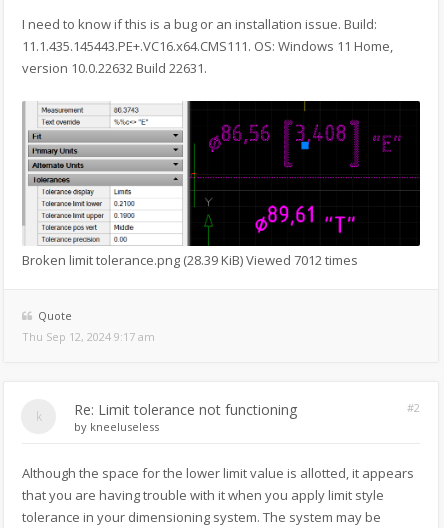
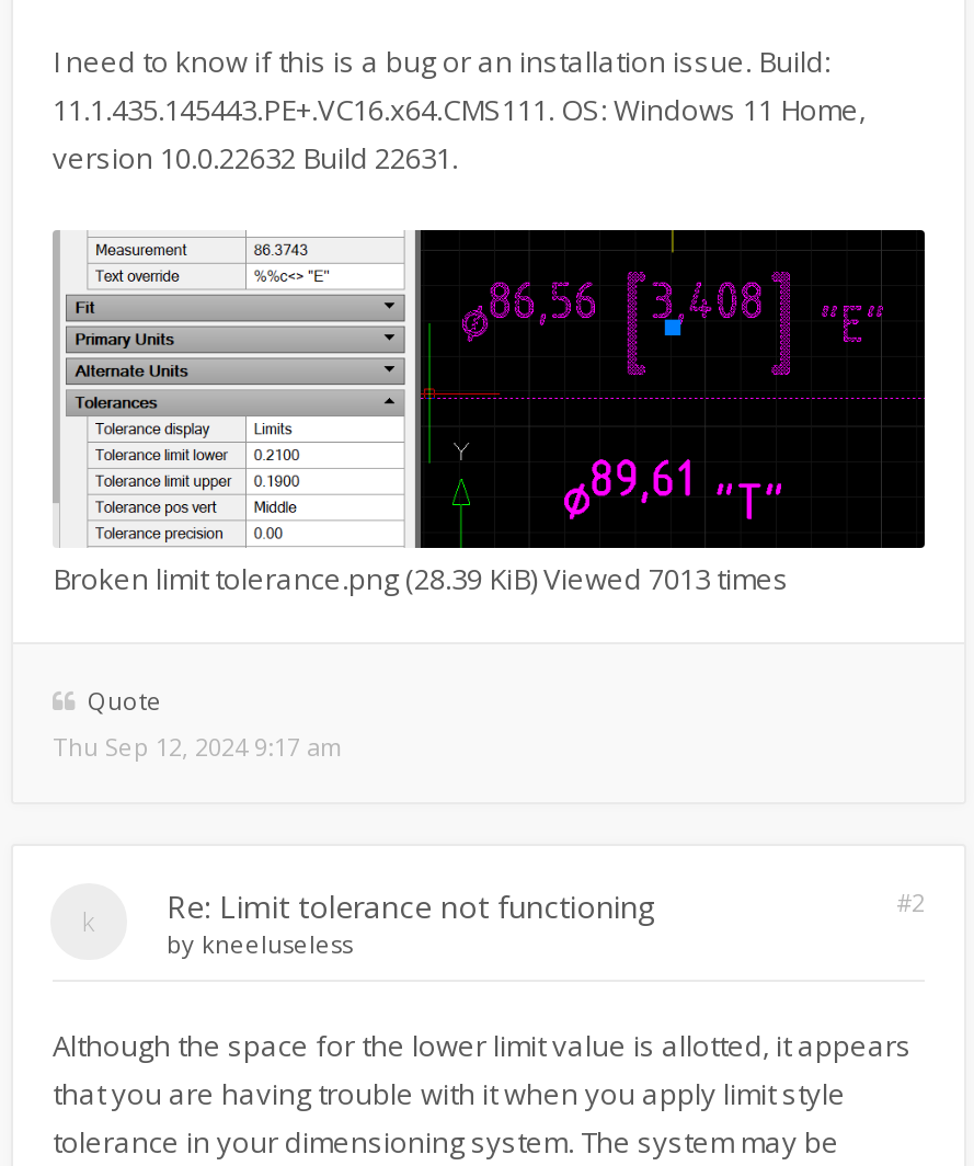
[22,251,358,269] Broken limit tolerance.png (28.39 KiB) Viewed 7012 times -> [53,559,789,598] Broken limit tolerance.png (28.39 KiB) Viewed 7013 times

